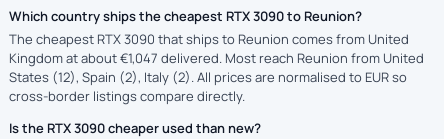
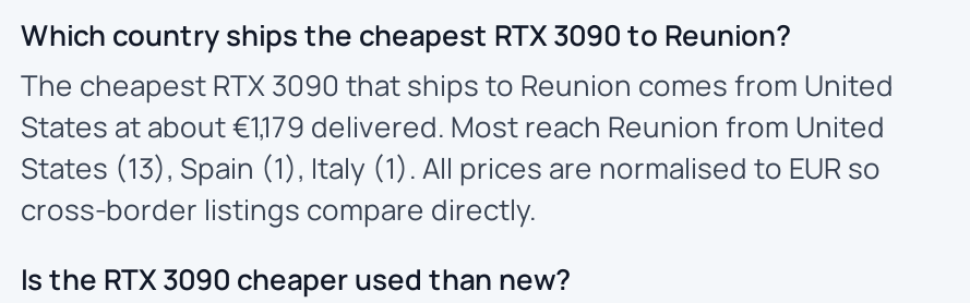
[9,48,424,66] Kingdom at about €1,047 delivered. Most reach Reunion from United -> [21,106,885,145] States at about €1,179 delivered. Most reach Reunion from United
[9,67,407,85] States (12), Spain (2), Italy (2). All prices are normalised to EUR so -> [21,147,881,186] States (13), Spain (1), Italy (1). All prices are normalised to EUR so

